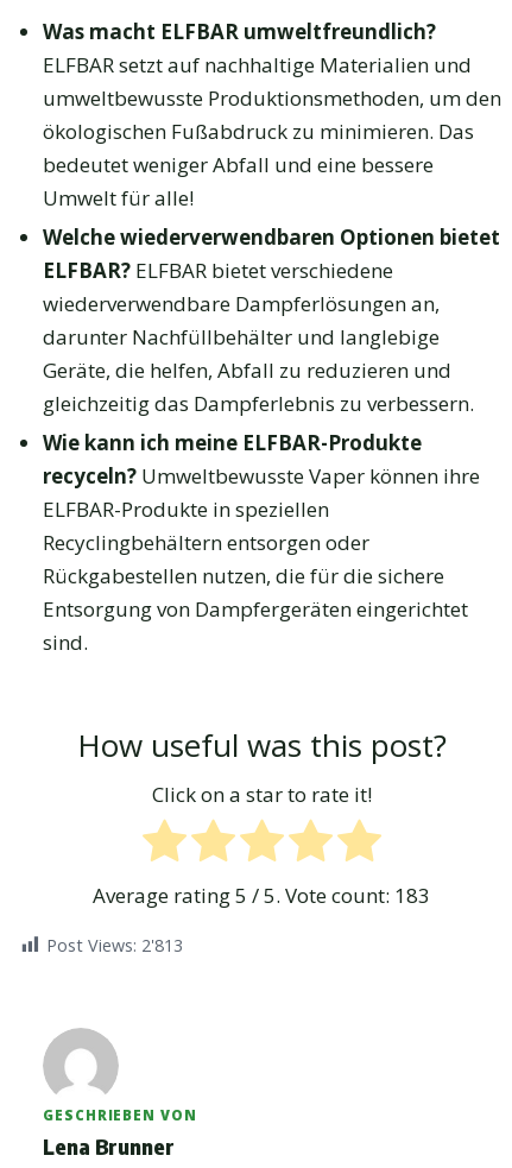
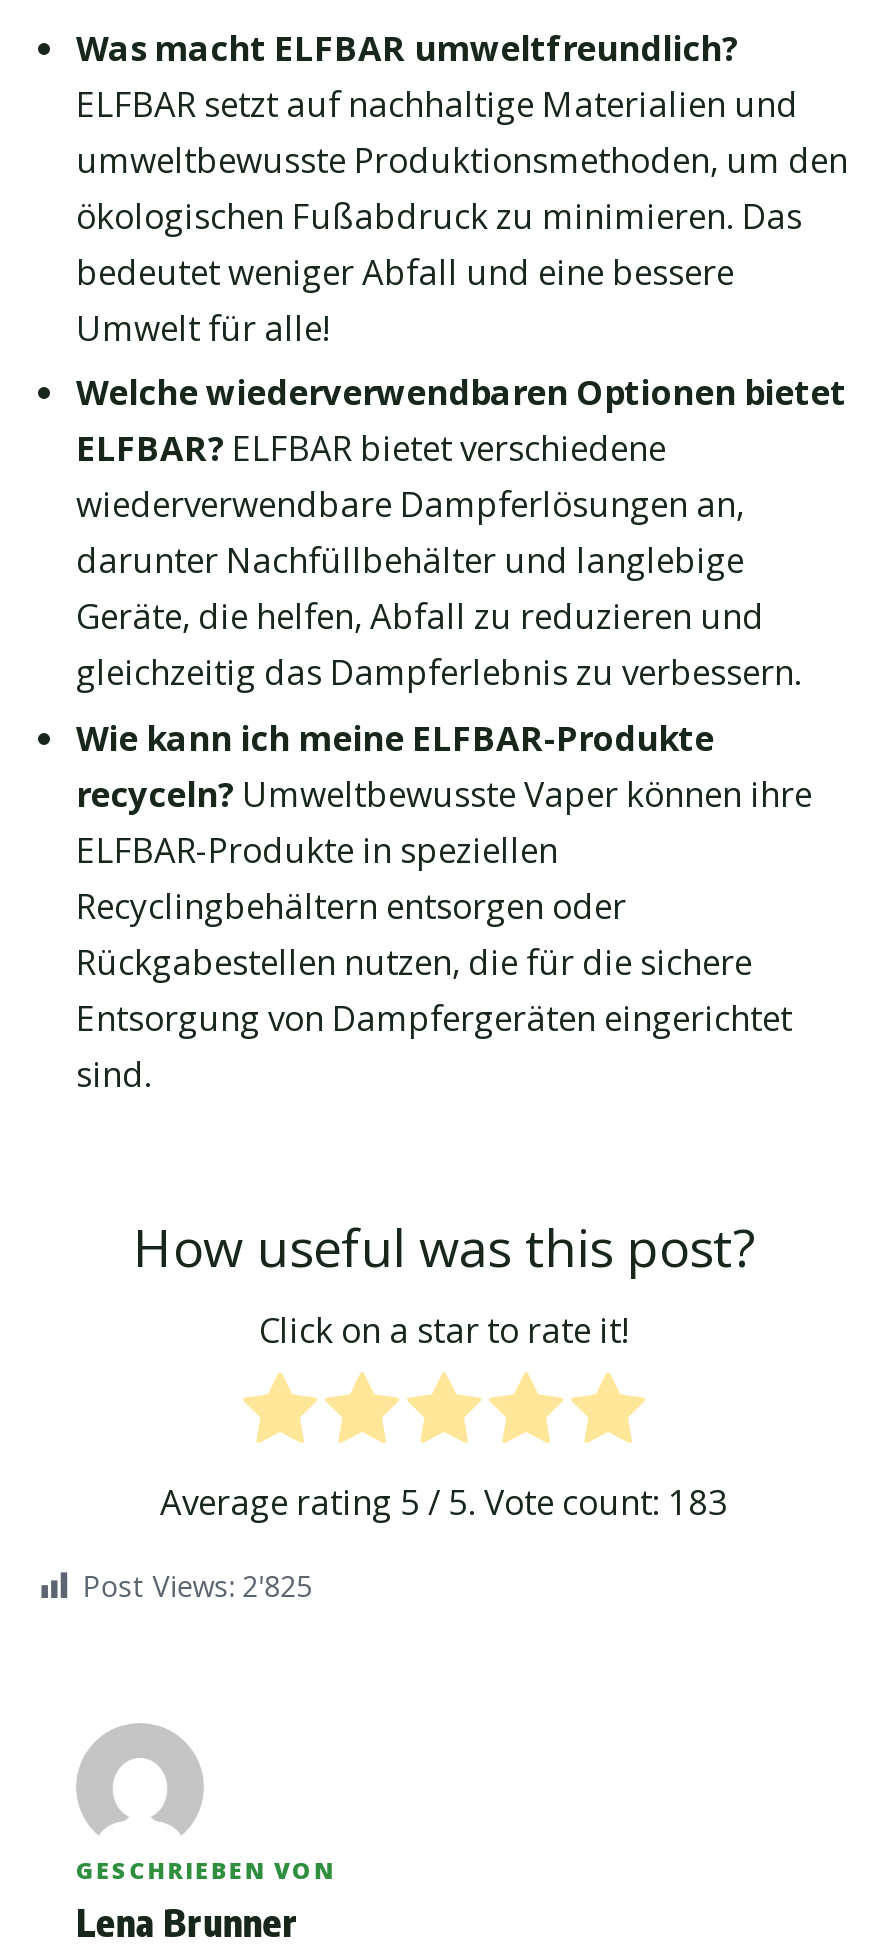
[47,934,183,957] Post Views: 2'813 -> [82,1567,312,1605] Post Views: 2'825

